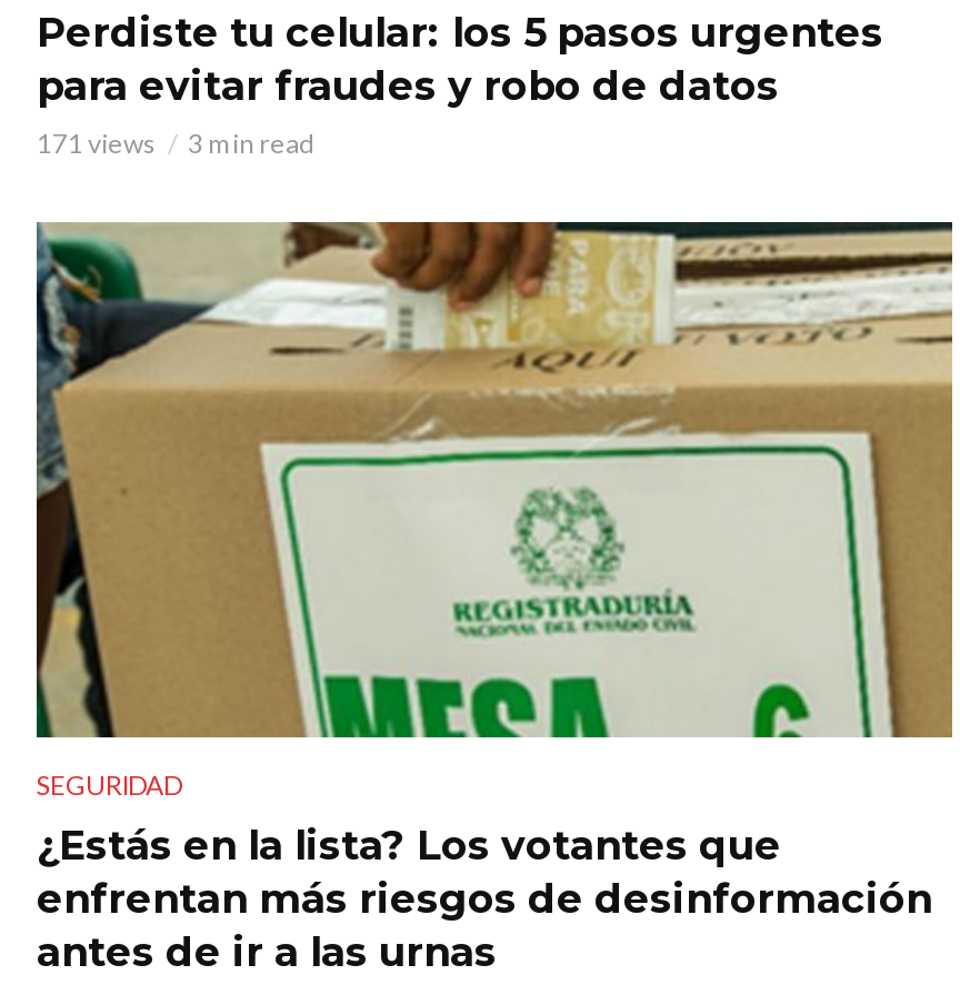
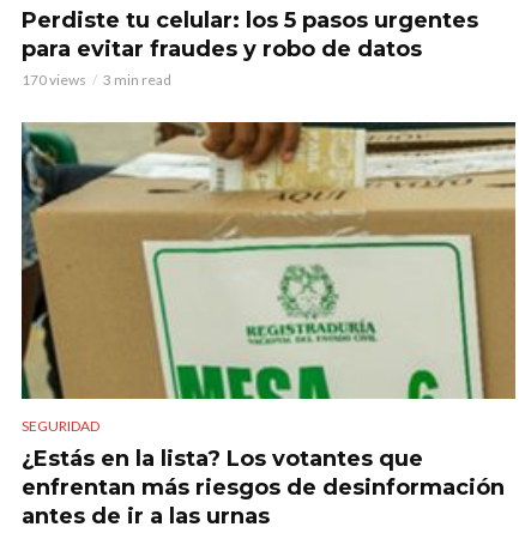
[37,127,314,161] 171 views 3 min read -> [22,70,171,88] 170 views 3 min read

